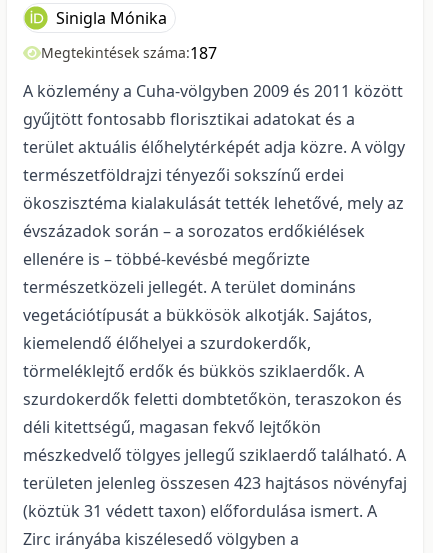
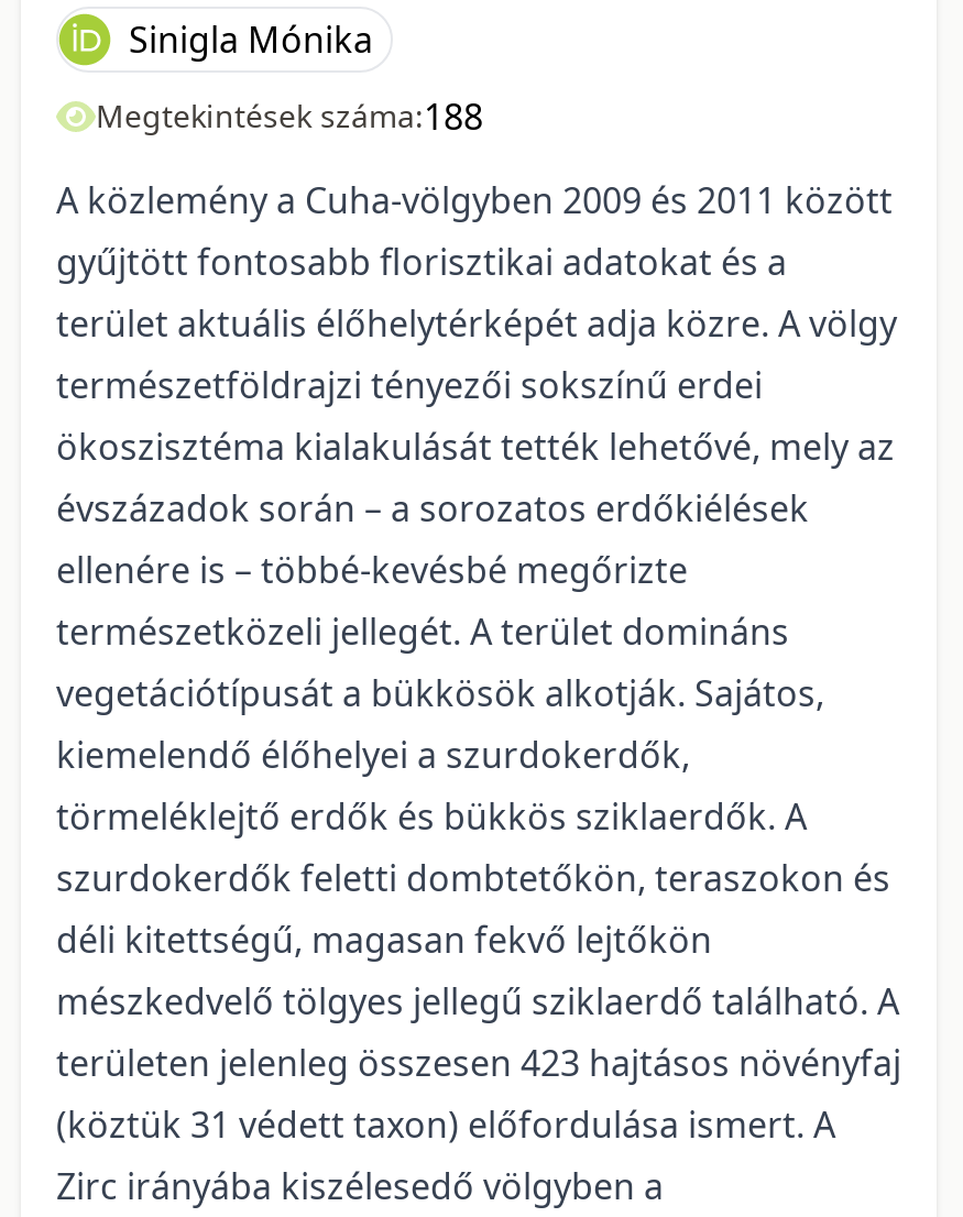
[41,42,217,64] Megtekintések száma:187 -> [96,93,483,141] Megtekintések száma:188

